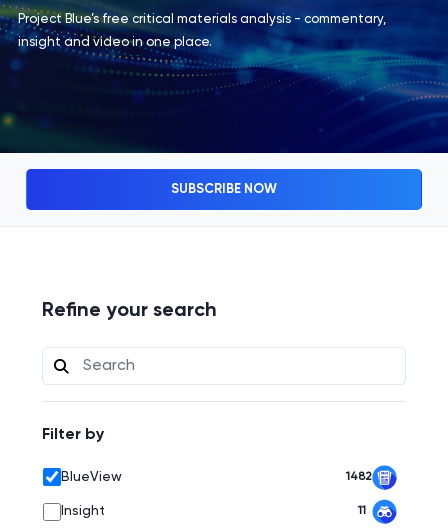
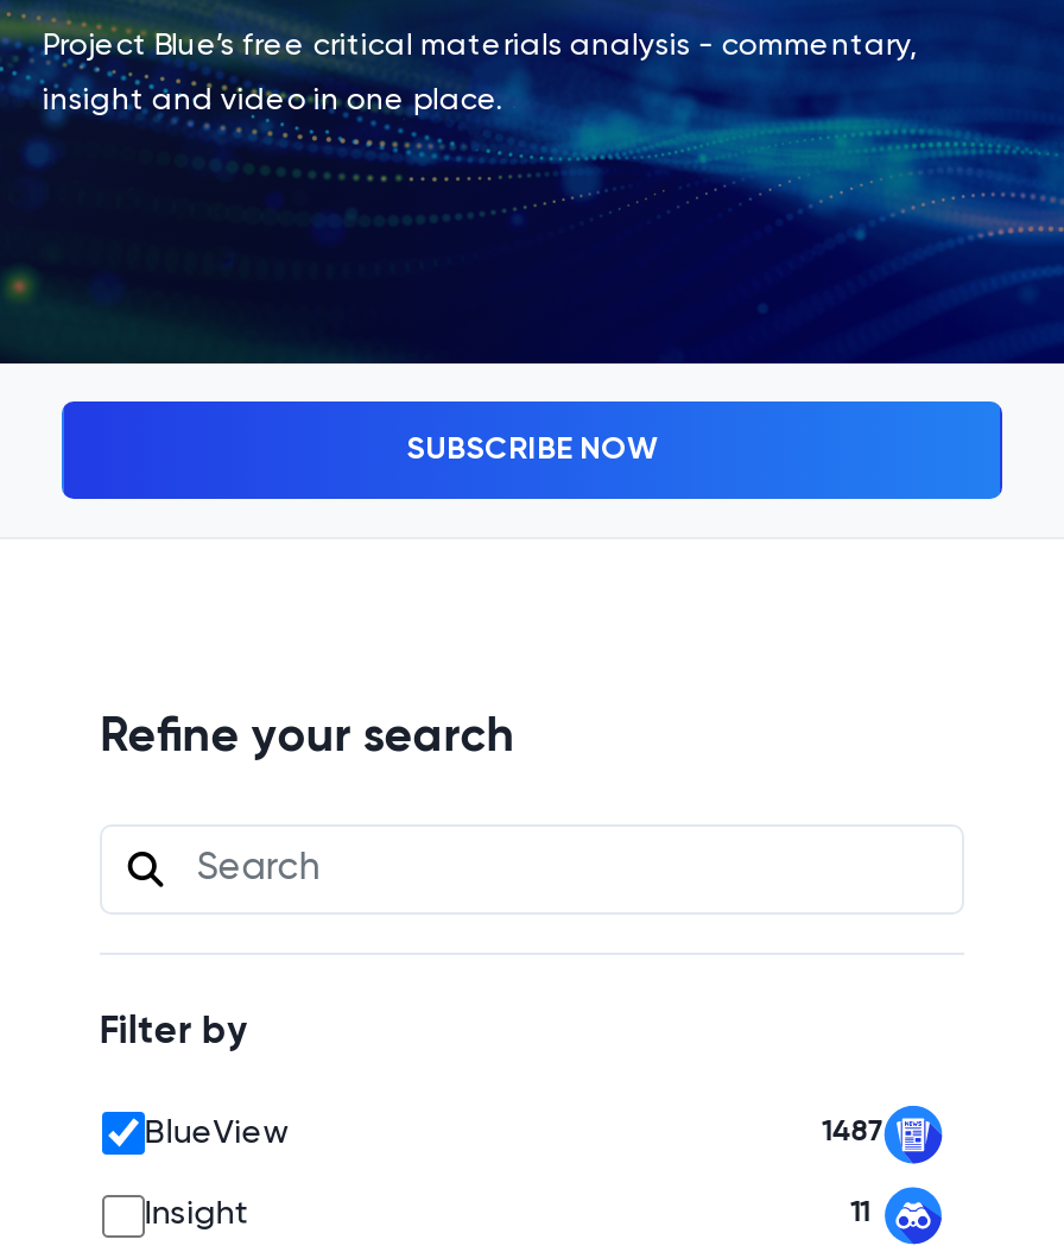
[346,471,372,483] 1482 -> [822,1118,884,1147] 1487

